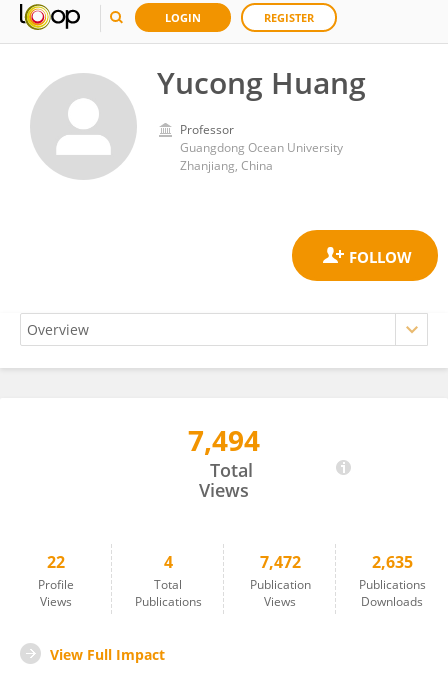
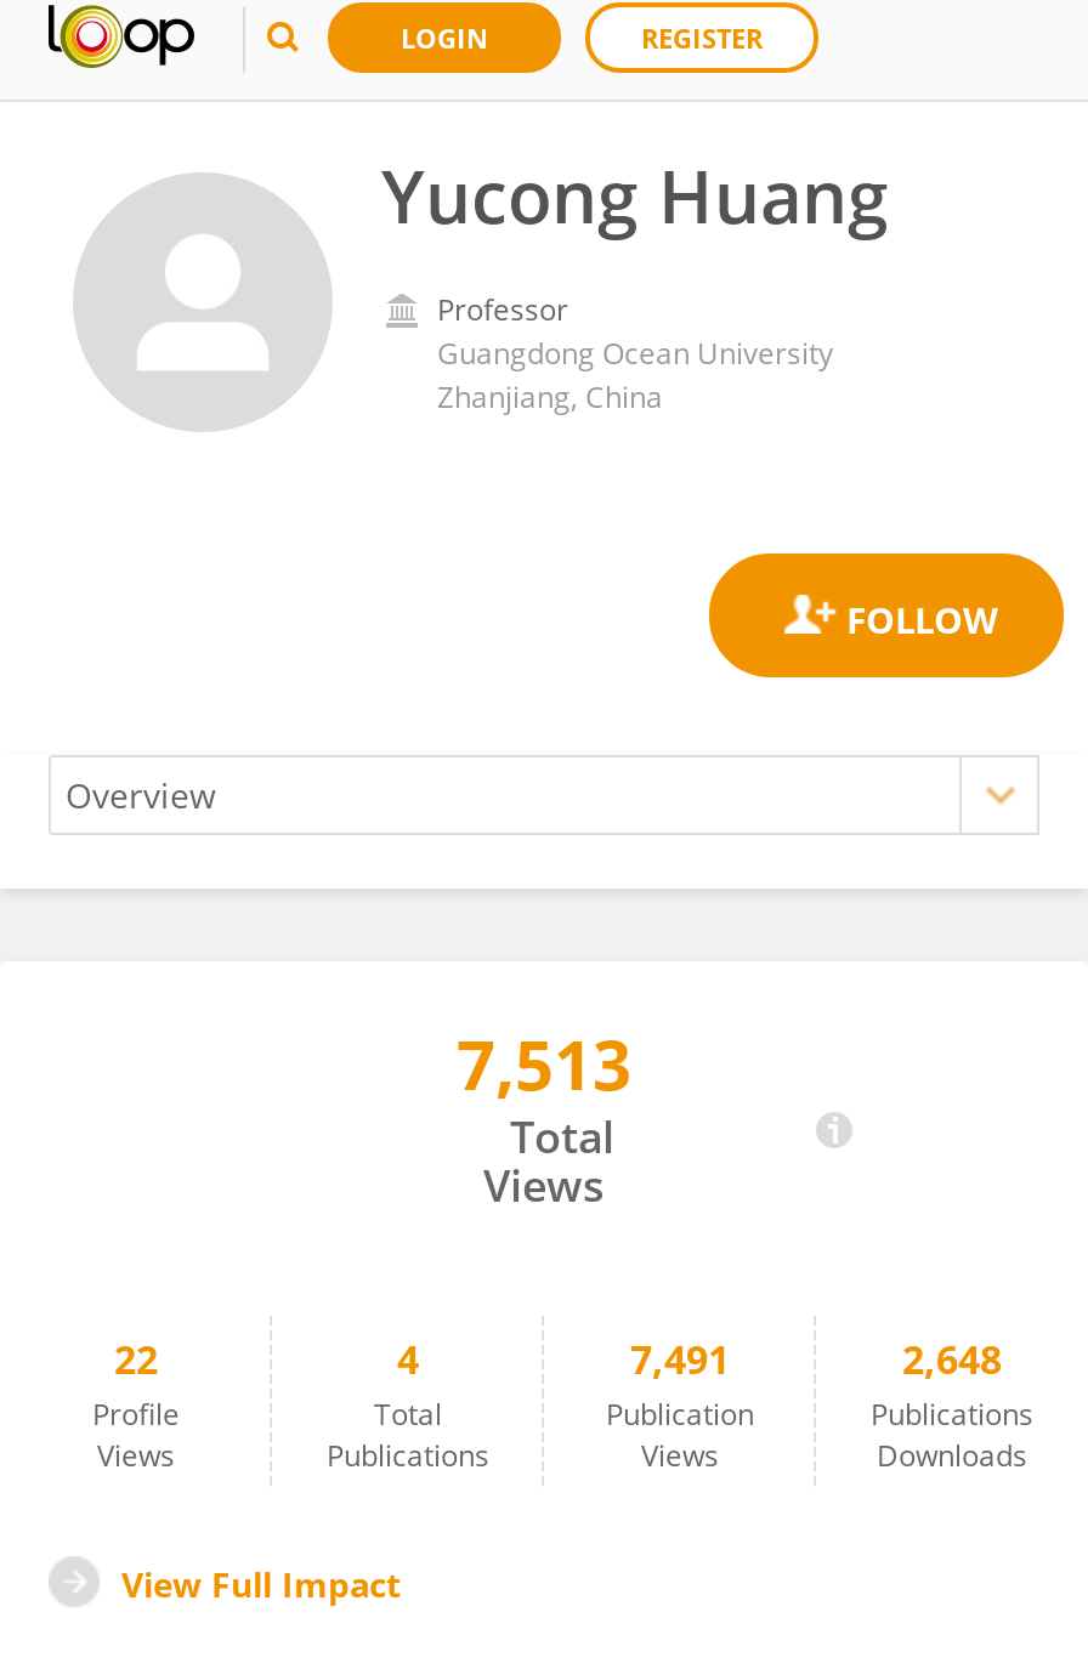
[188,421,260,459] 7,494 -> [457,1017,631,1109] 7,513
[259,551,300,573] 7,472 -> [630,1333,730,1386] 7,491
[371,551,412,573] 2,635 -> [902,1333,1002,1386] 2,648

